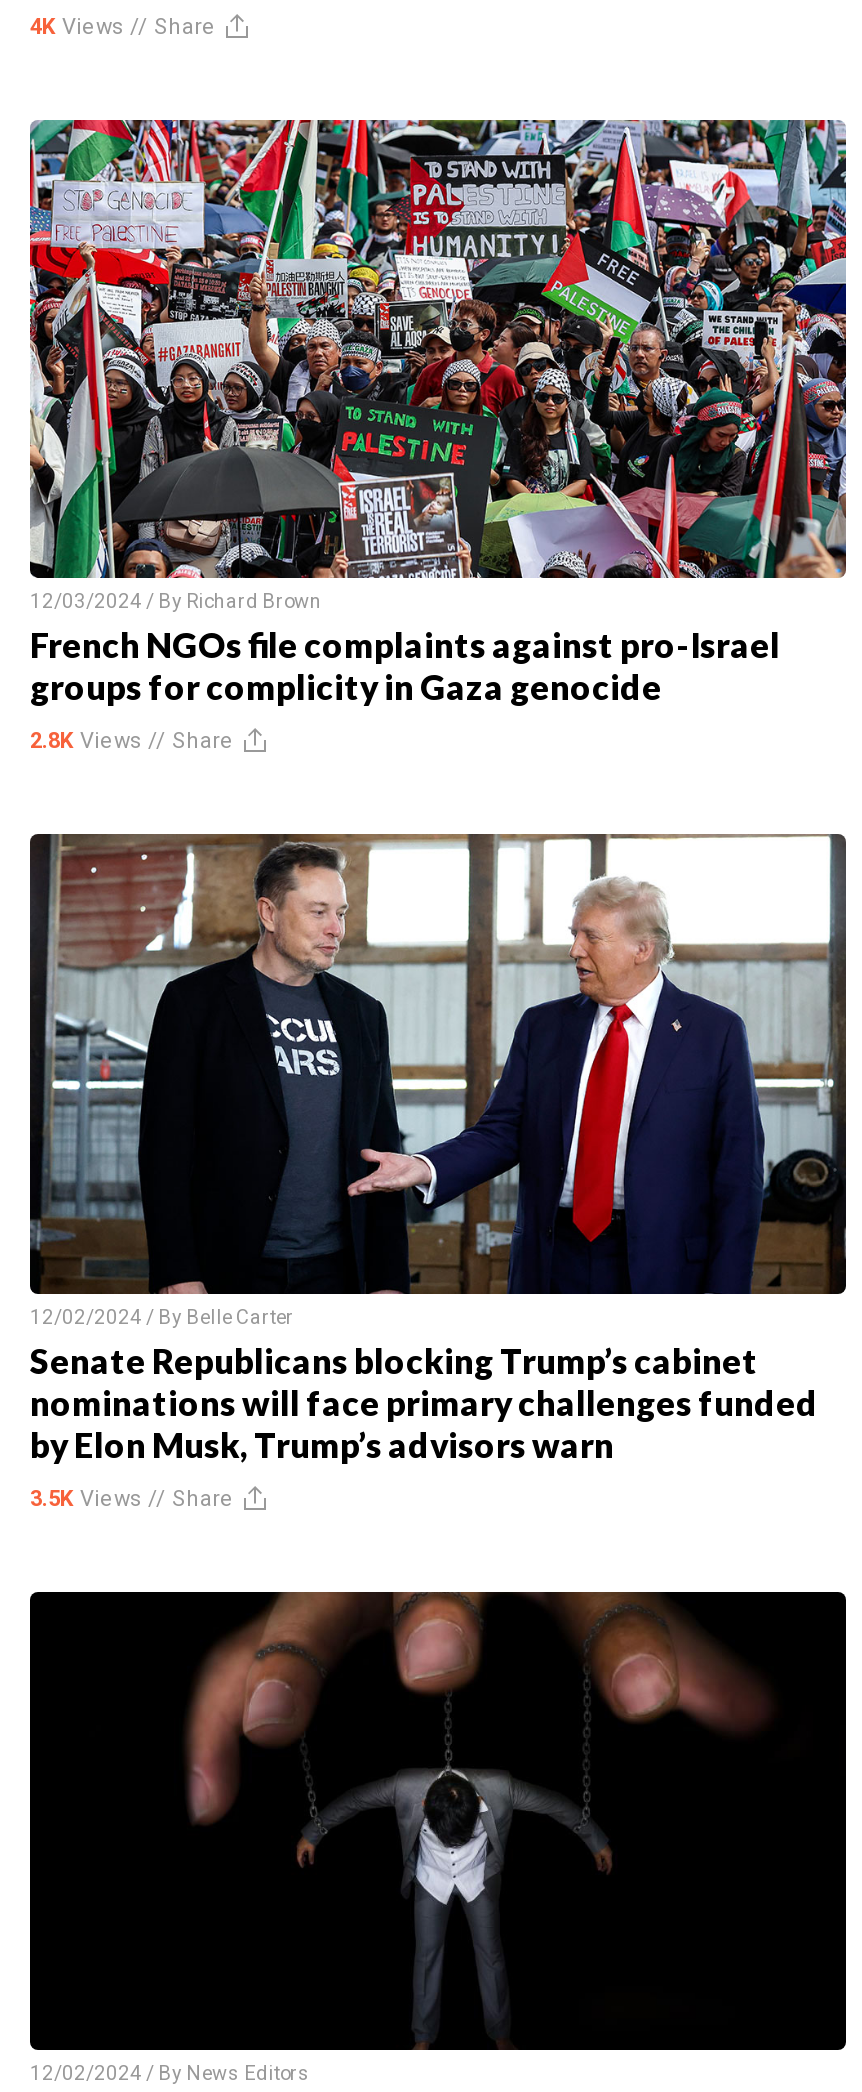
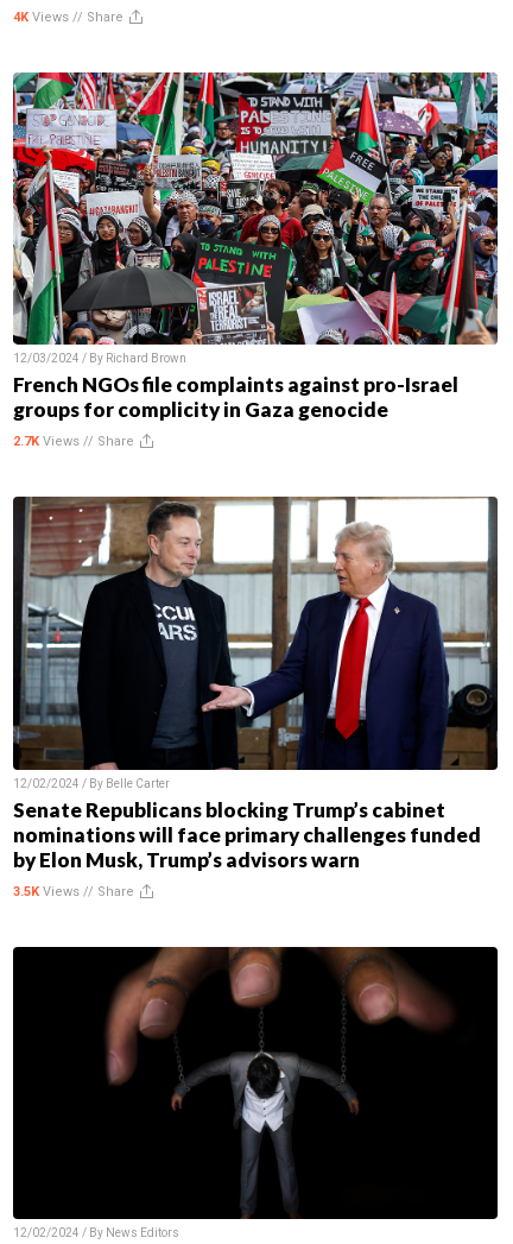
[30,728,234,754] 2.8K Views // Share -> [13,434,134,449] 2.7K Views // Share

